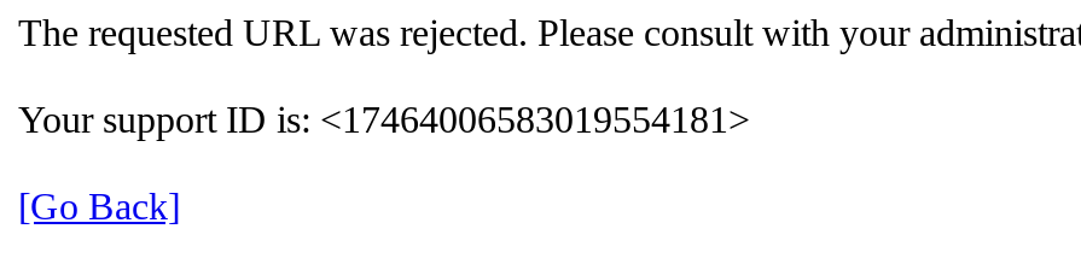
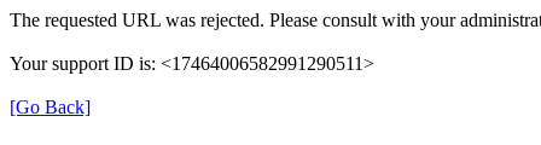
[18,99,750,140] Your support ID is: <17464006583019554181> -> [10,53,374,74] Your support ID is: <17464006582991290511>

